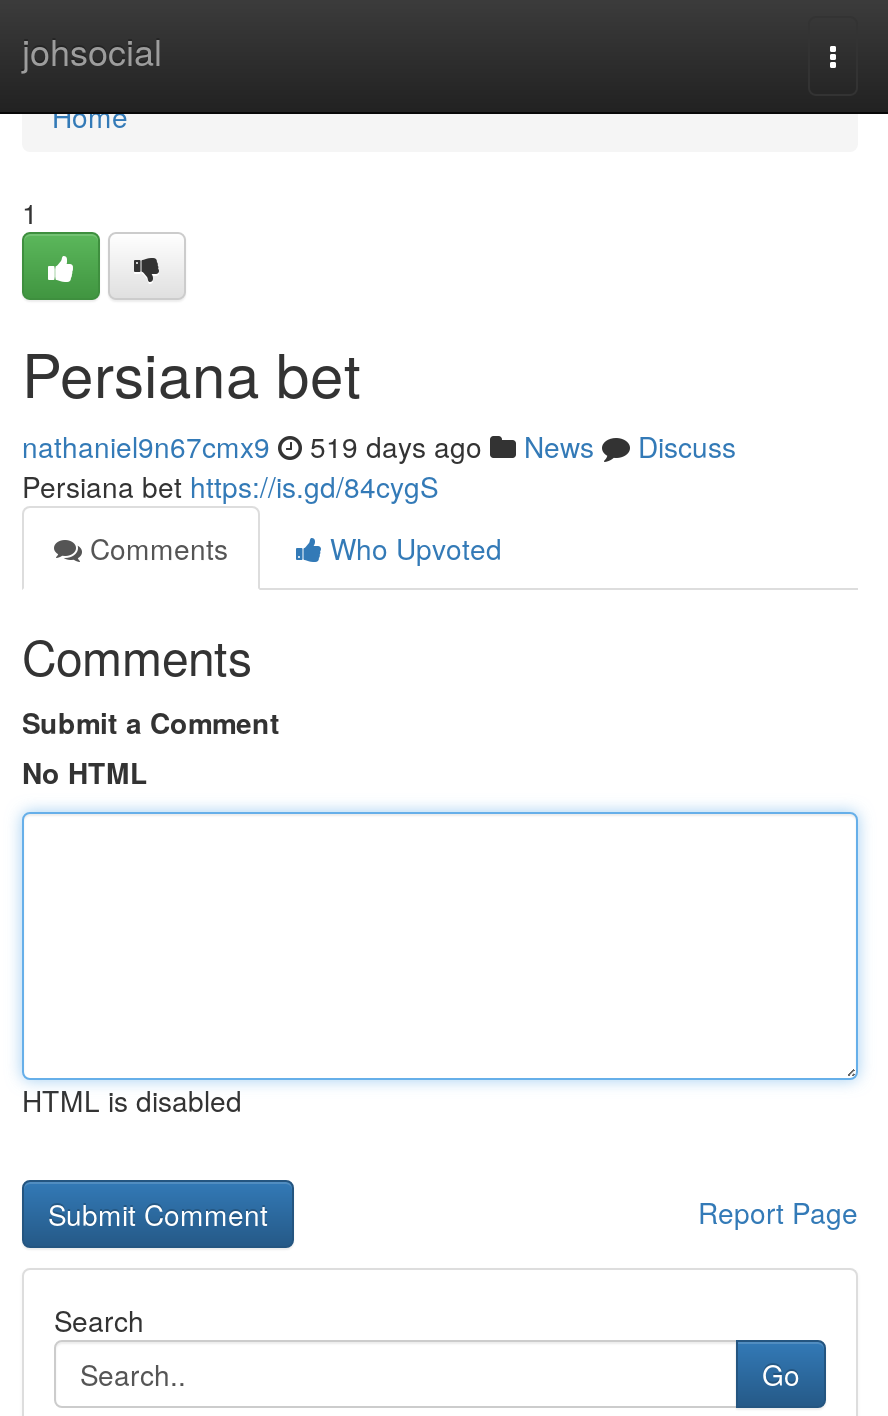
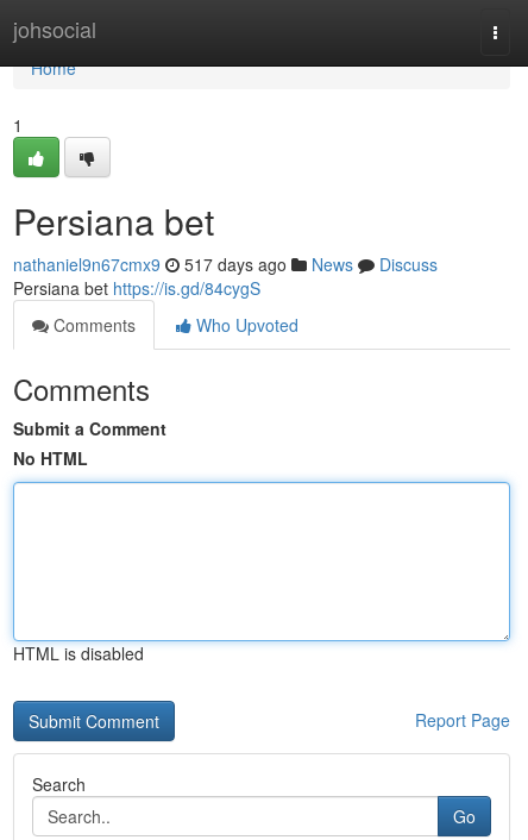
[22,426,736,466] nathaniel9n67cmx9 519 days ago News Discuss -> [13,252,438,276] nathaniel9n67cmx9 517 days ago News Discuss

